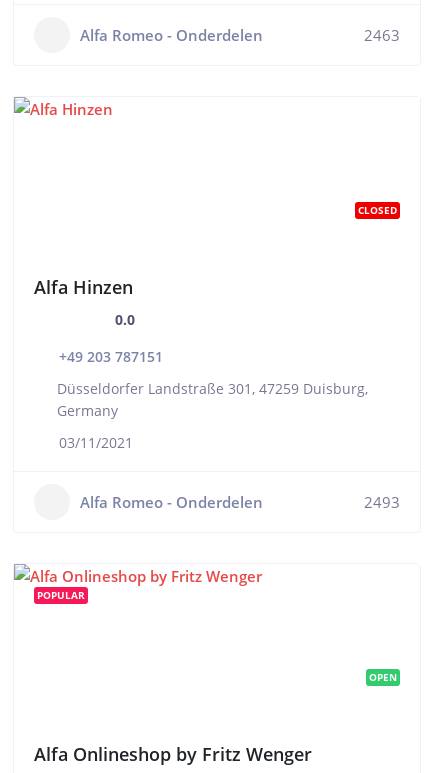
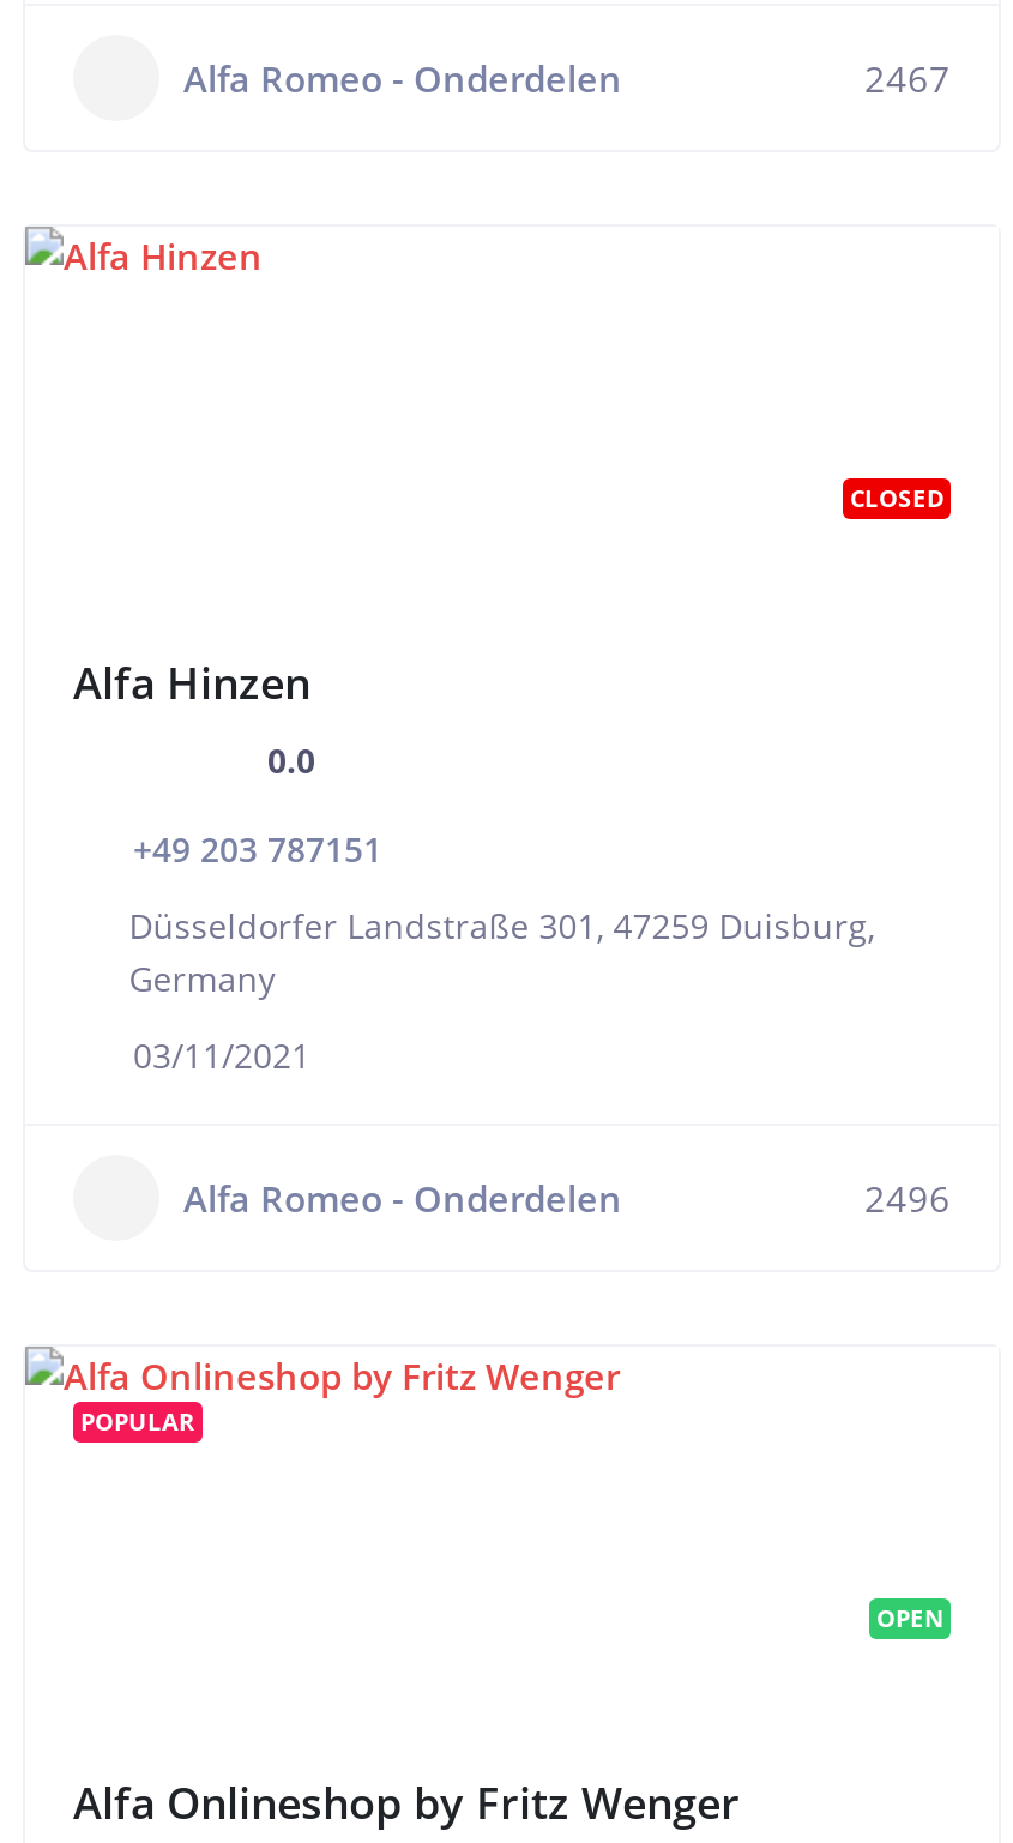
[364,25,400,45] 2463 -> [864,55,951,103] 2467
[364,492,400,512] 2493 -> [864,1175,951,1223] 2496

